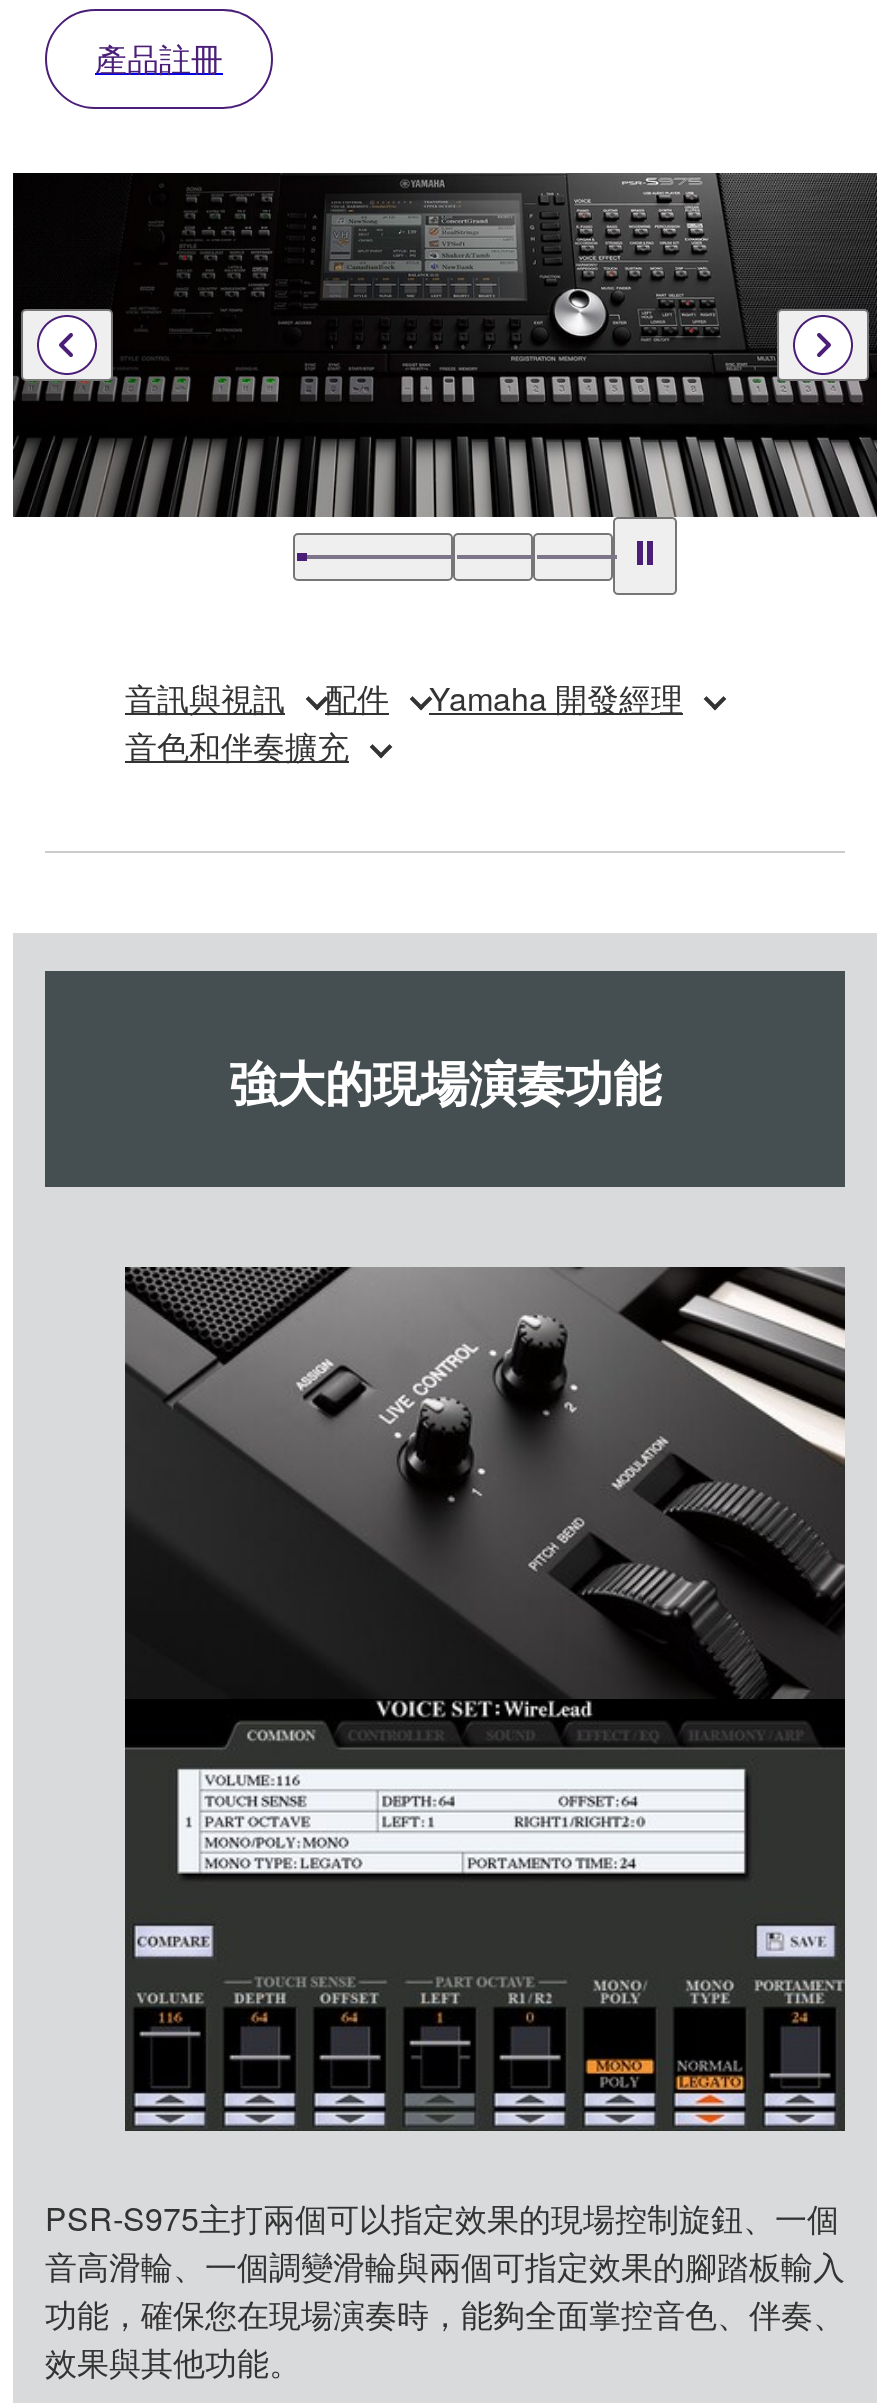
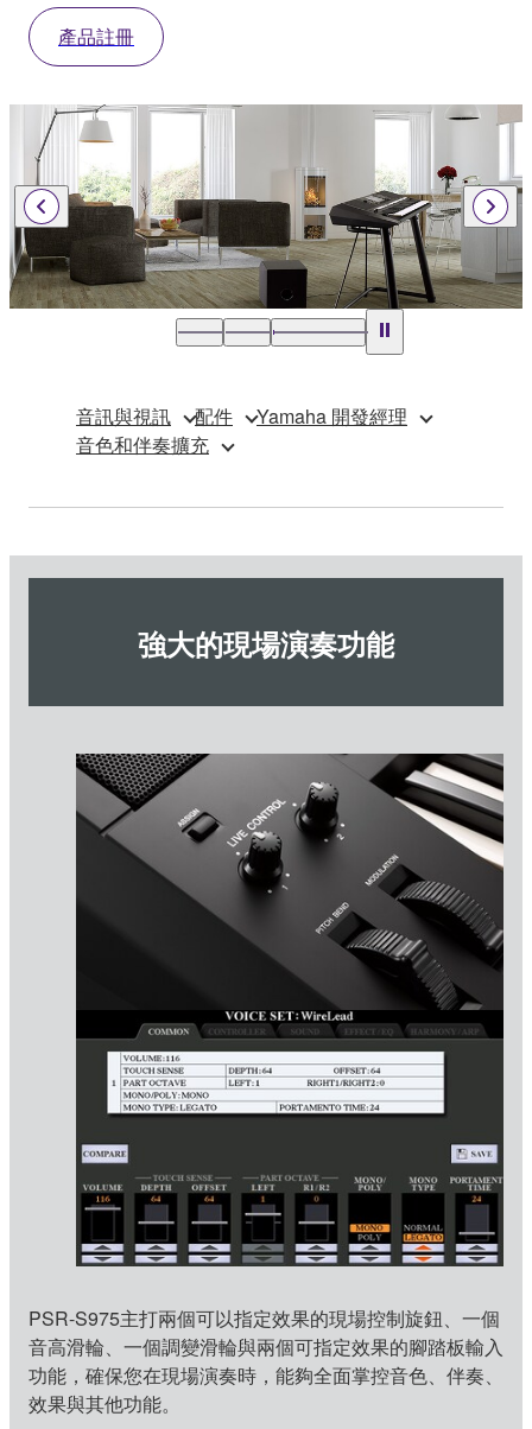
[11,171,879,519] [image] -> [9,104,524,310] [image]

